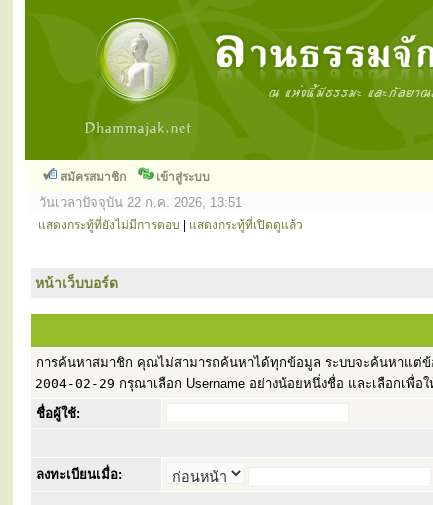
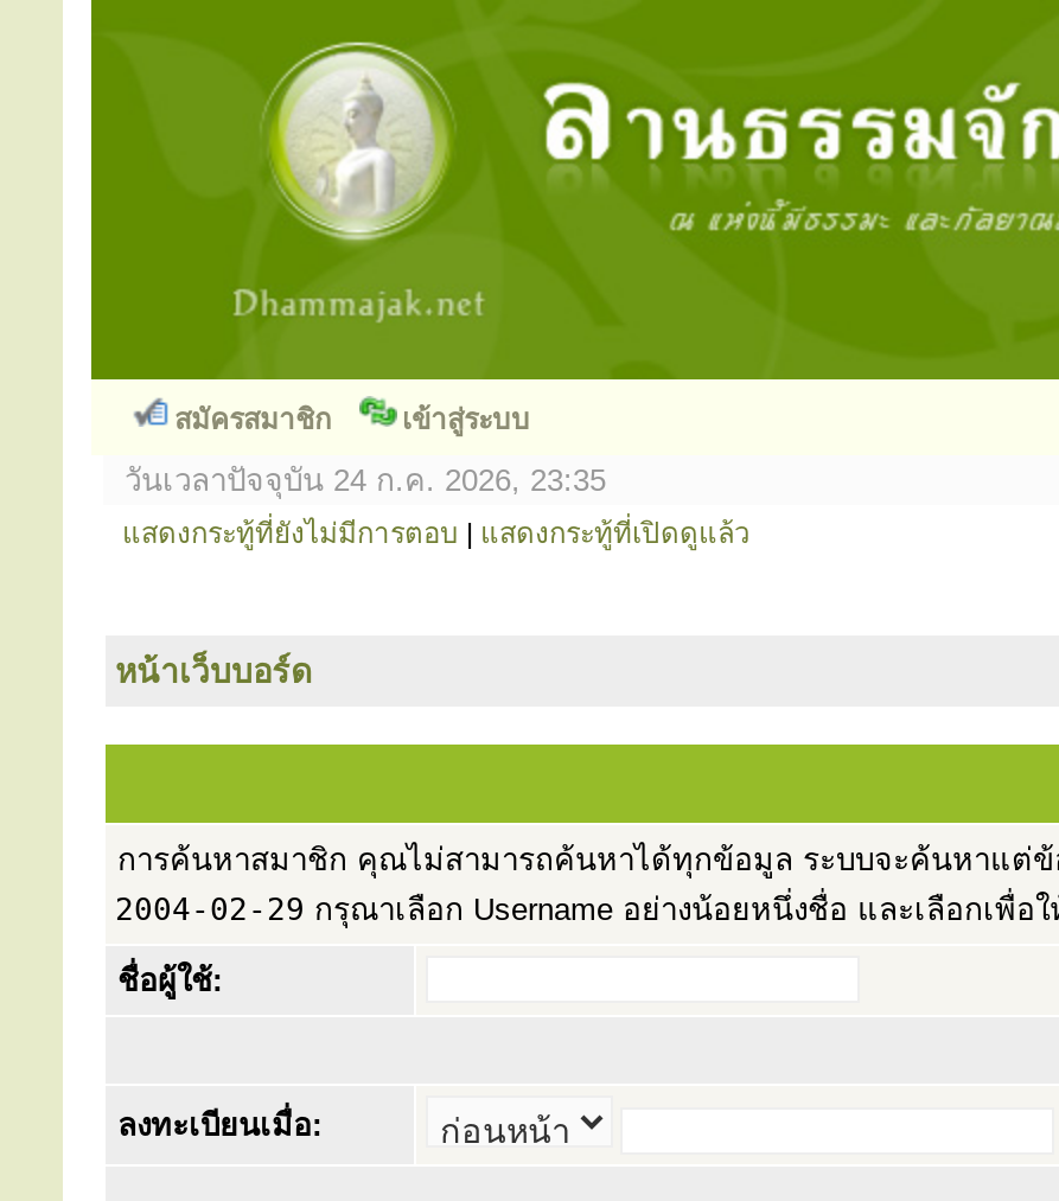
[39,195,250,210] วันเวลาปัจจุบัน 22 ก.ค. 2026, 13:51 -> [125,462,625,498] วันเวลาปัจจุบัน 24 ก.ค. 2026, 23:35

